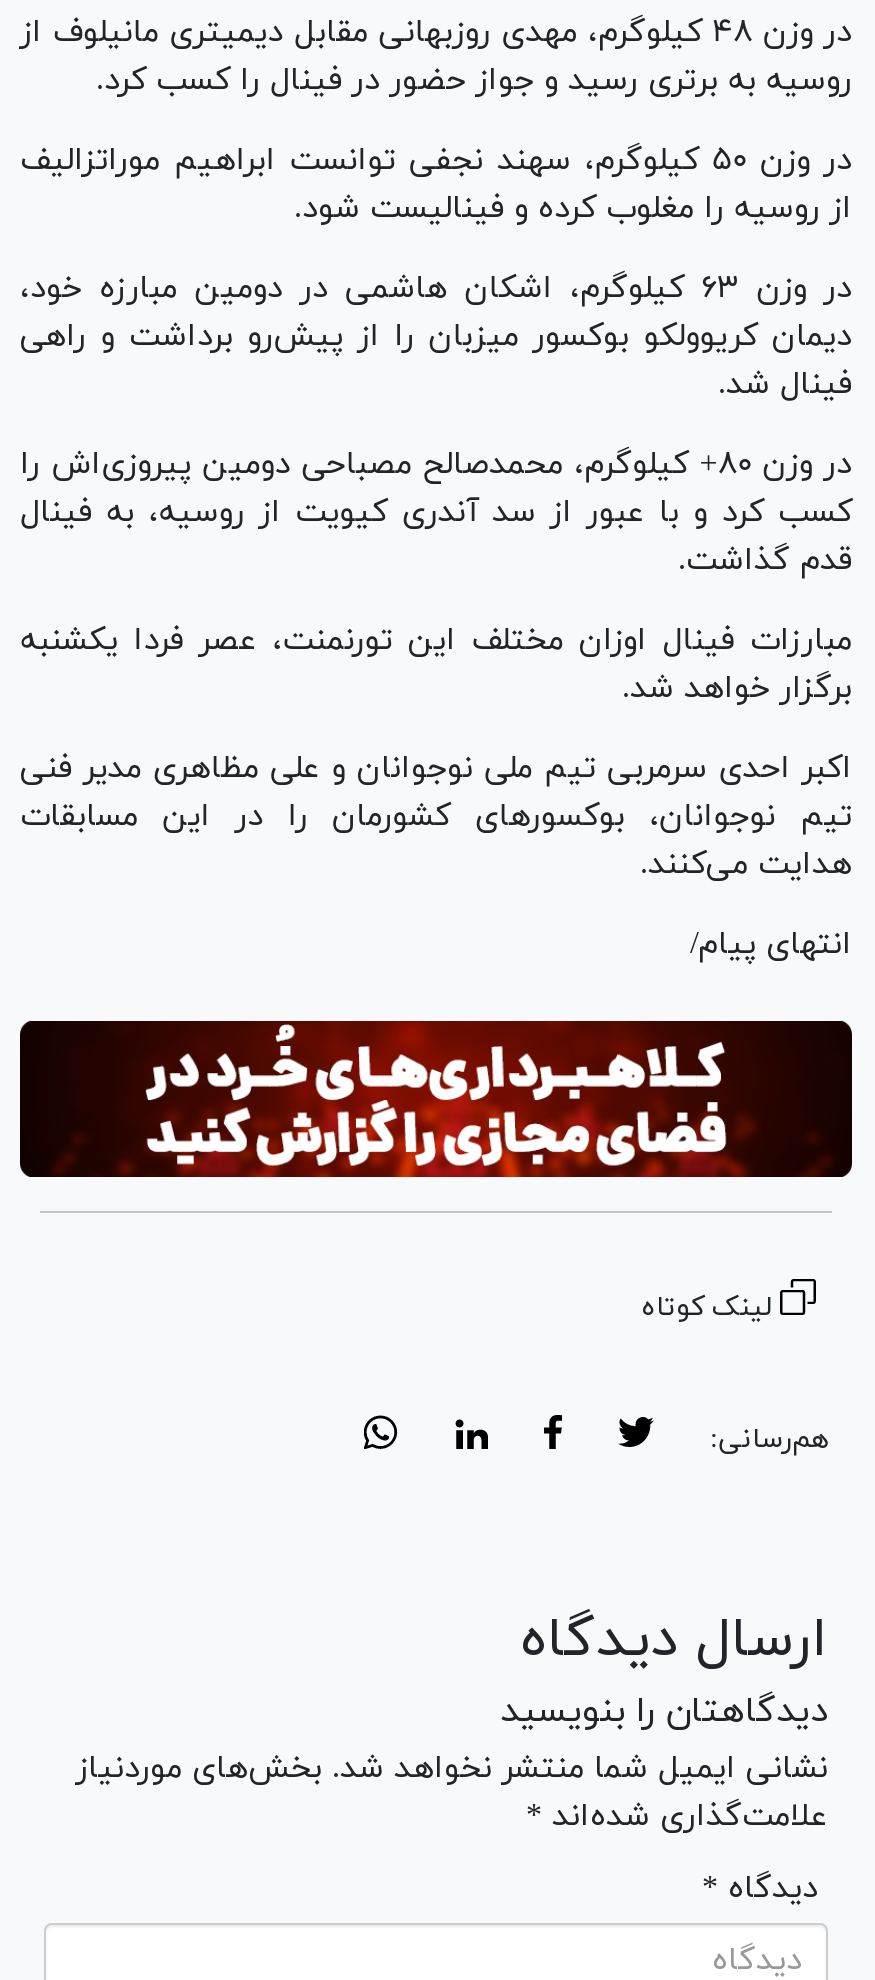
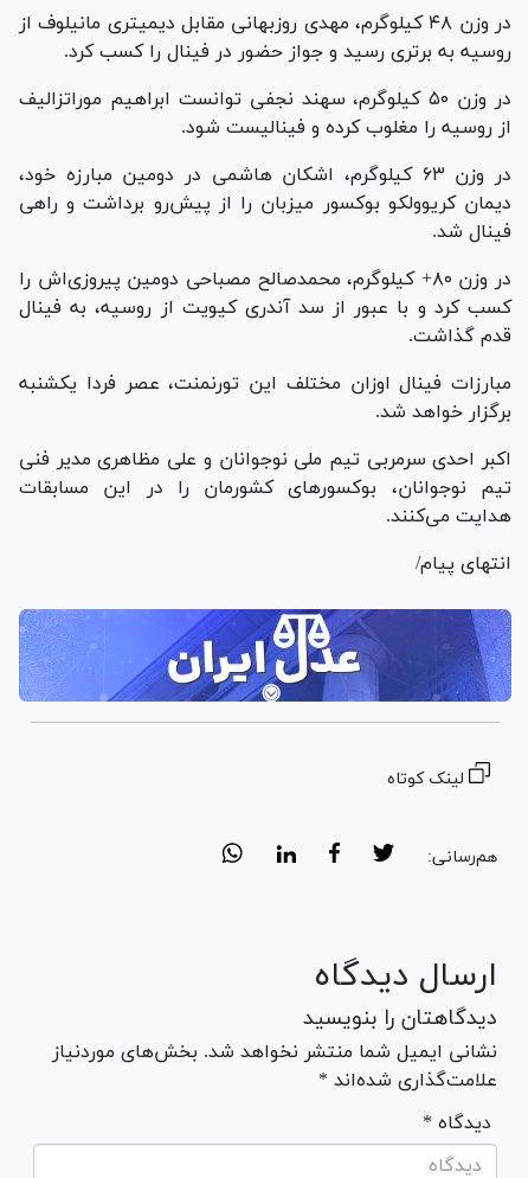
[18,1019,854,1179] [image] -> [18,608,513,703] [image]

